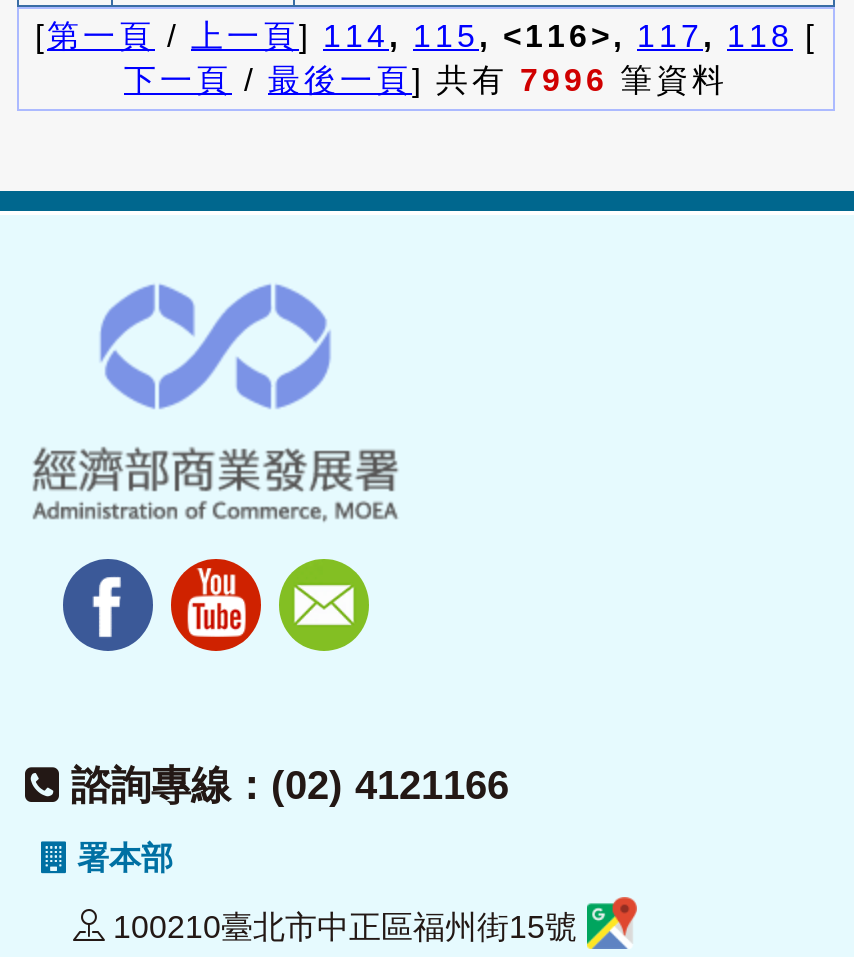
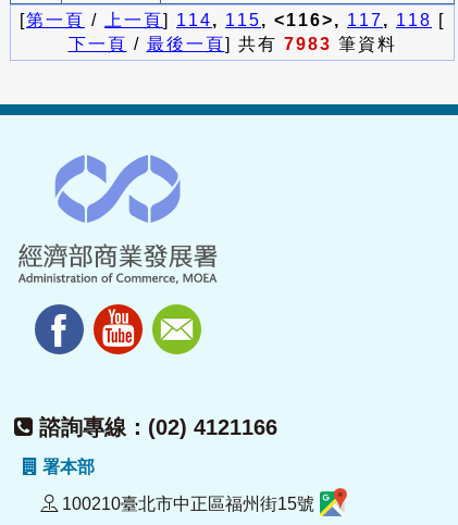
[124,63,728,97] 下一頁/最後一頁] 共有7996筆資料 -> [68,35,397,53] 下一頁/最後一頁] 共有7983筆資料

